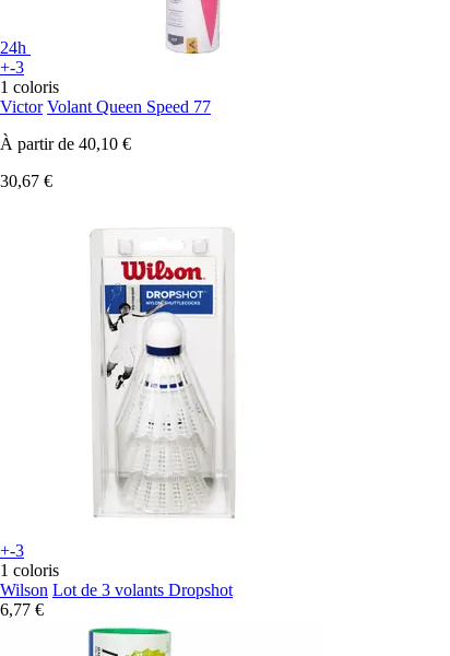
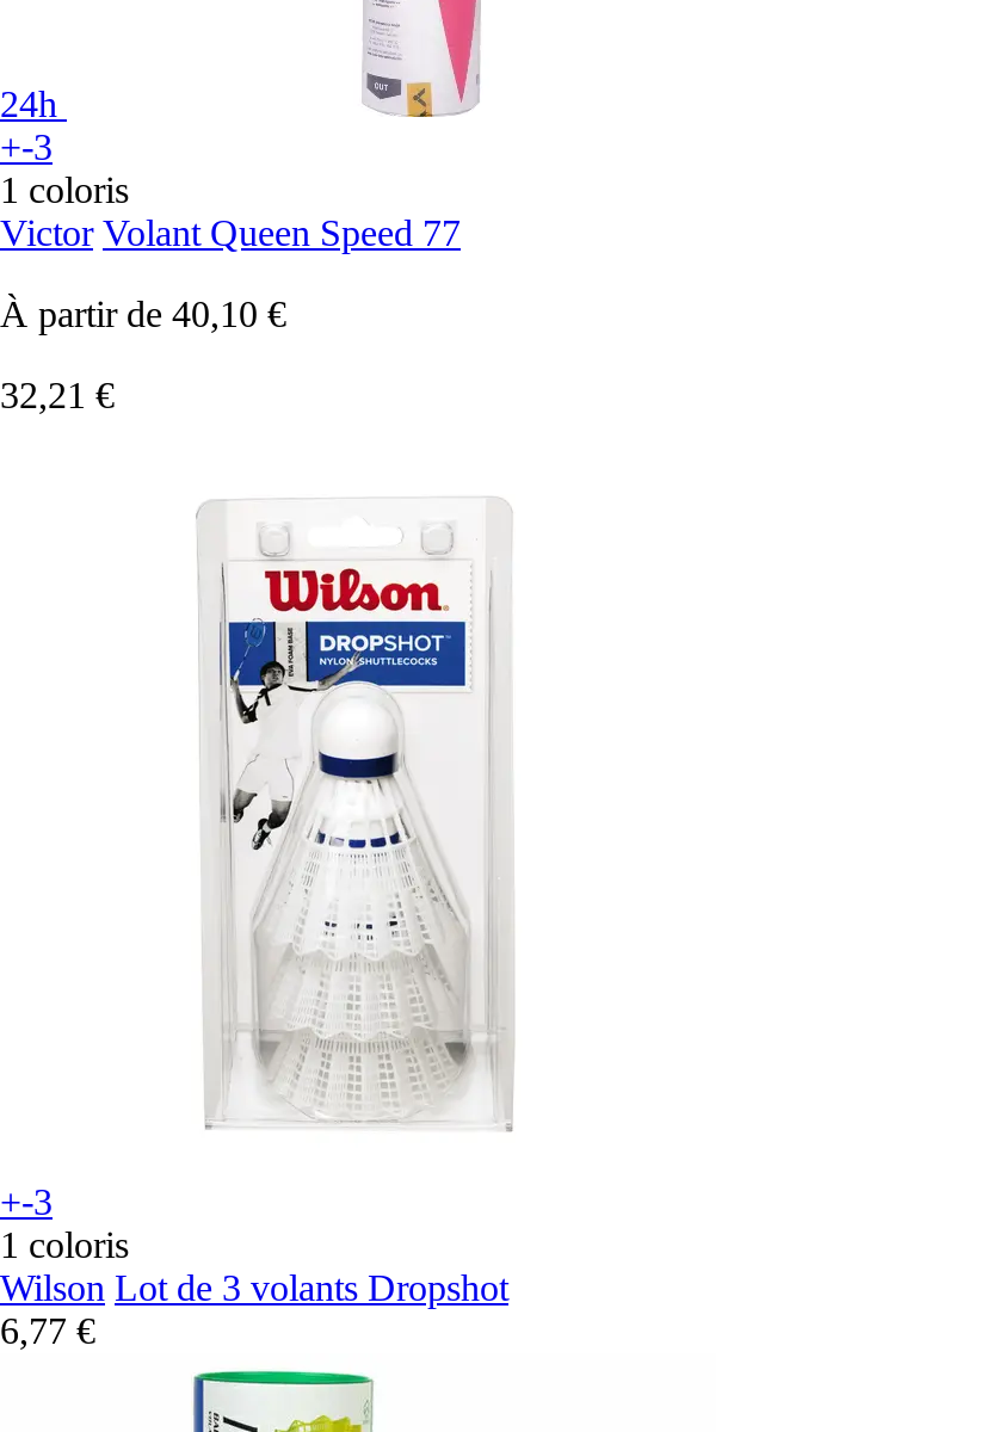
[0,172,52,190] 30,67 € -> [0,375,115,415] 32,21 €

